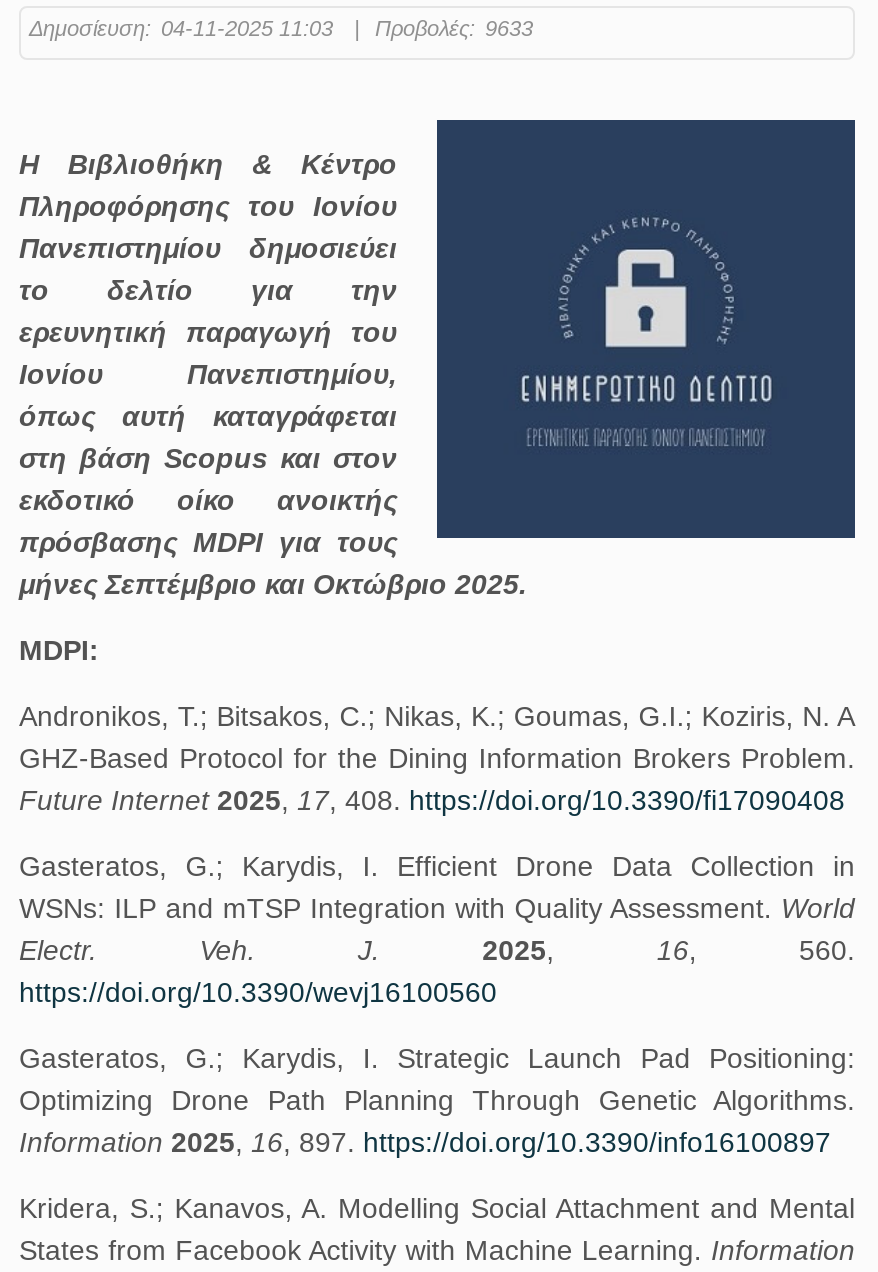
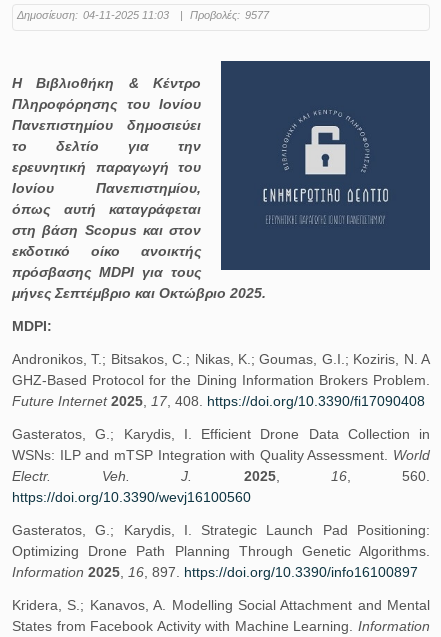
[375,16,533,40] Προβολές: 9633 -> [190,9,269,21] Προβολές: 9577

